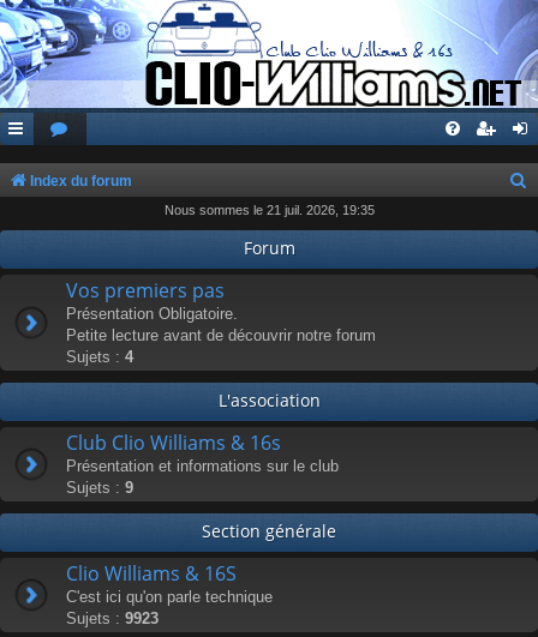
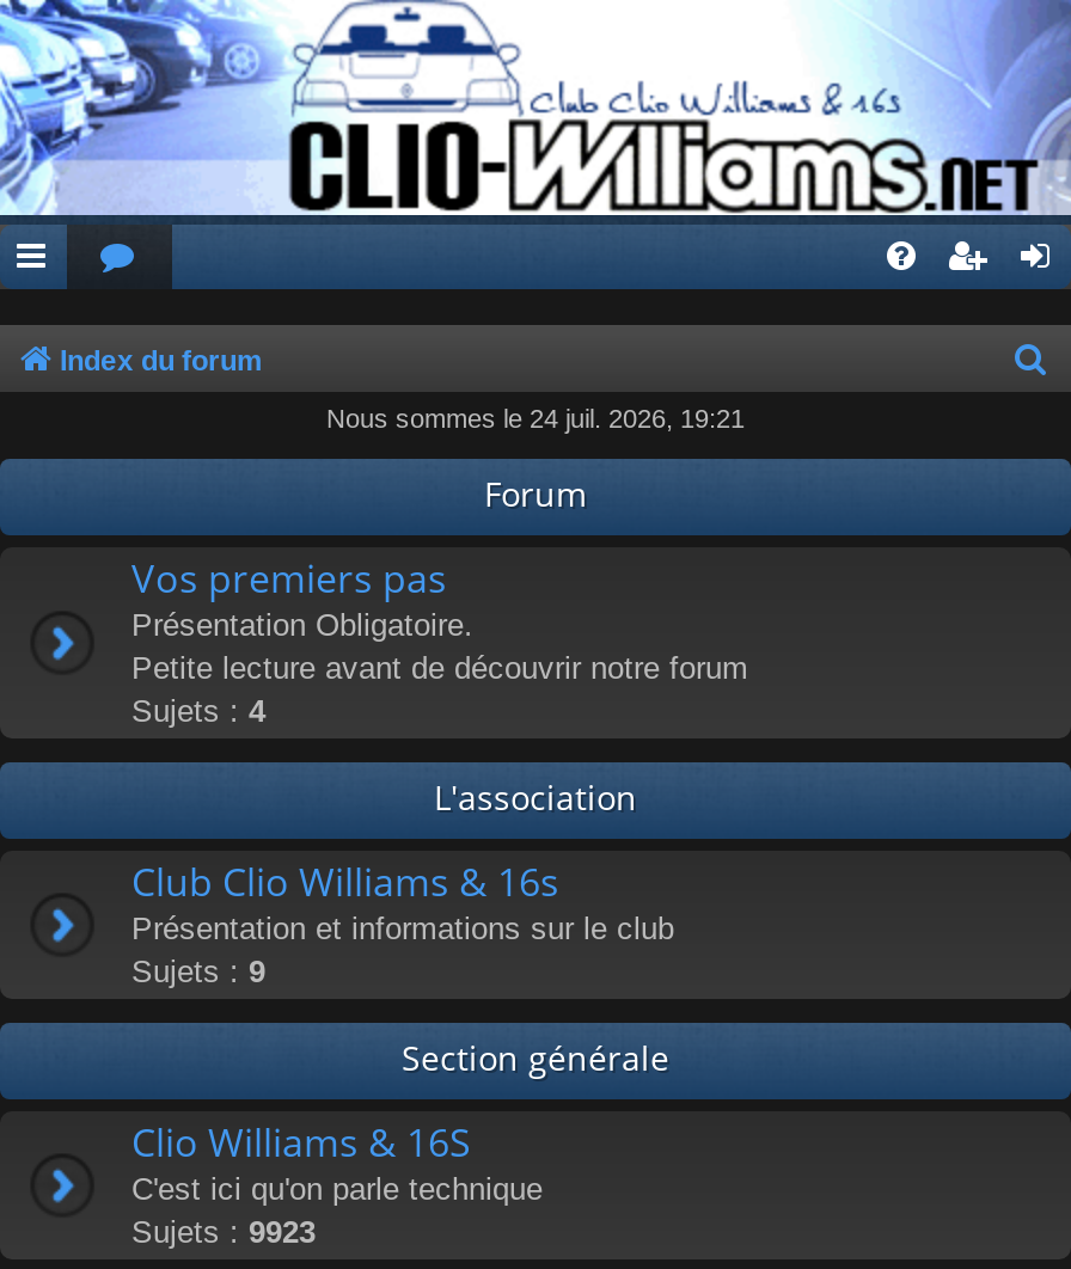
[164,203,374,217] Nous sommes le 21 juil. 2026, 19:35 -> [326,404,745,433] Nous sommes le 24 juil. 2026, 19:21

